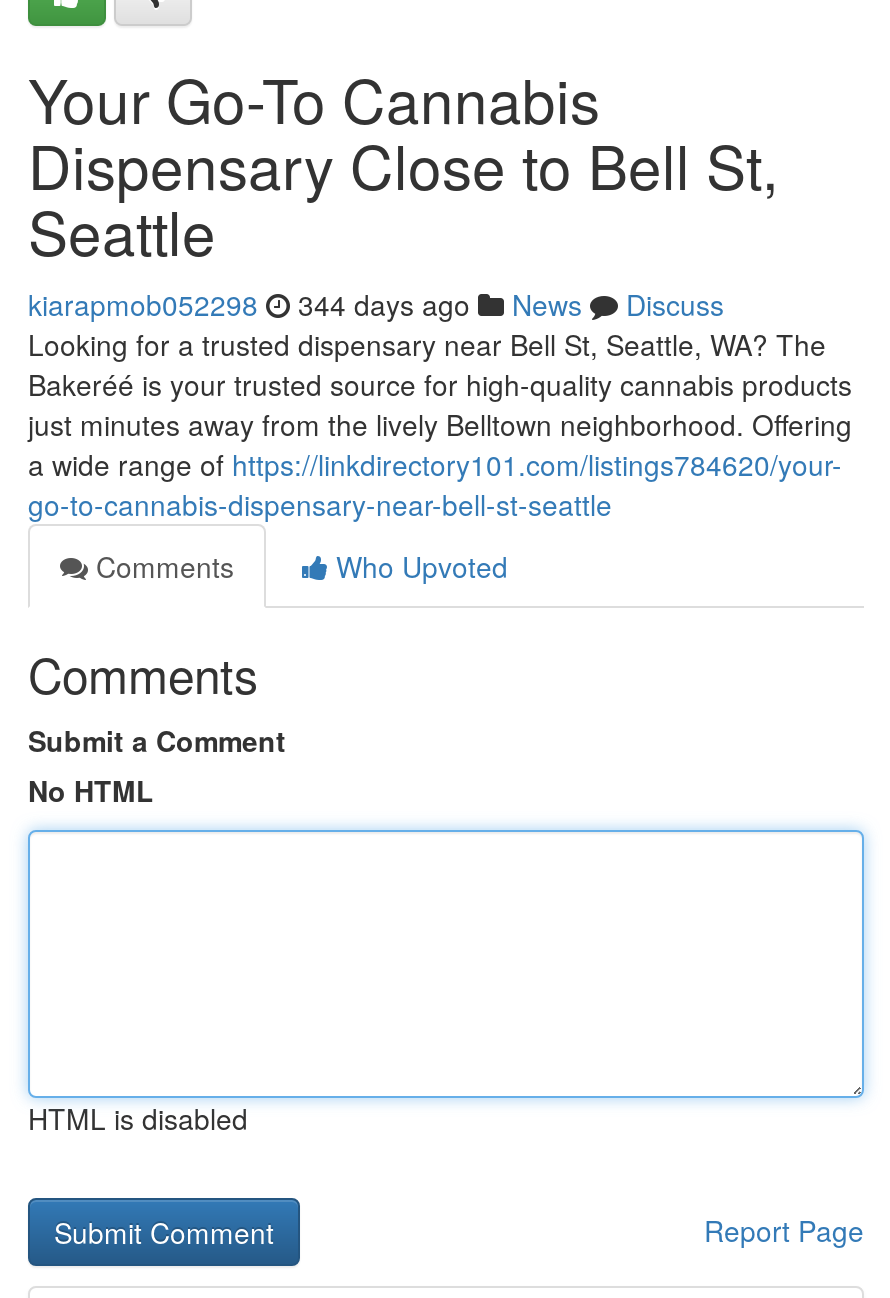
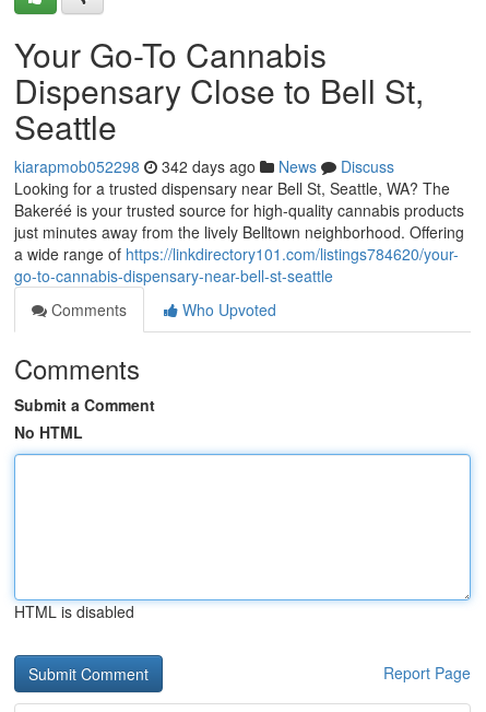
[28,284,724,324] kiarapmob052298 344 days ago News Discuss -> [14,155,394,177] kiarapmob052298 342 days ago News Discuss

